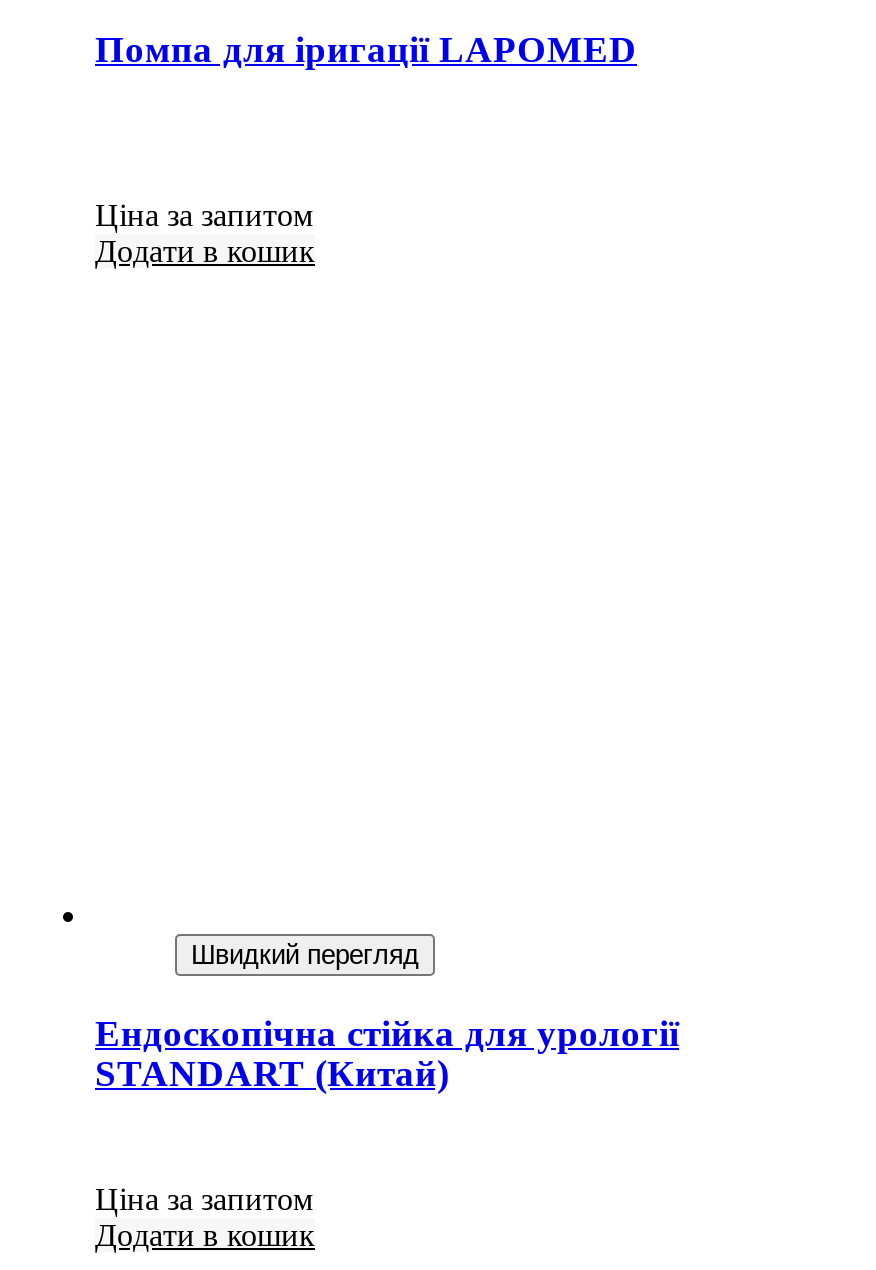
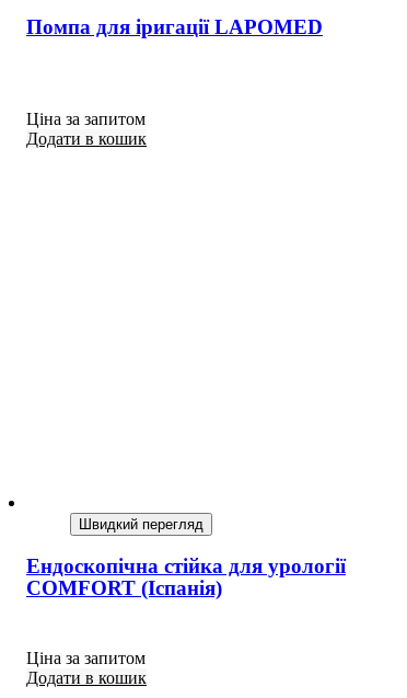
[95,1053,449,1095] STANDART (Китай) -> [26,577,222,600] COMFORT (Іспанія)

